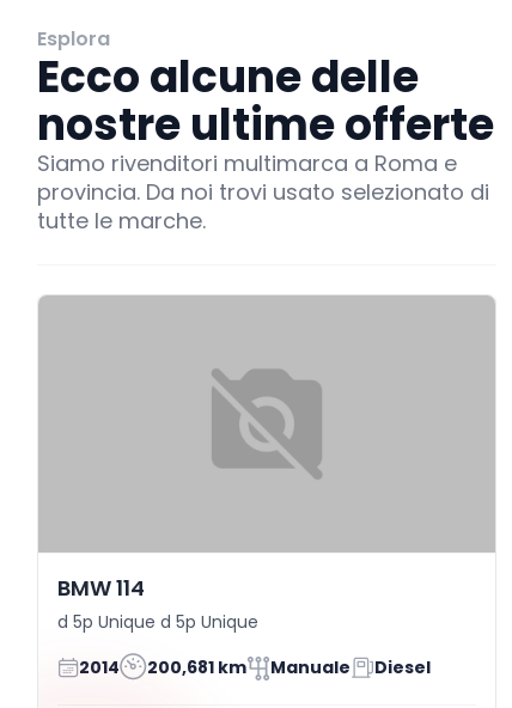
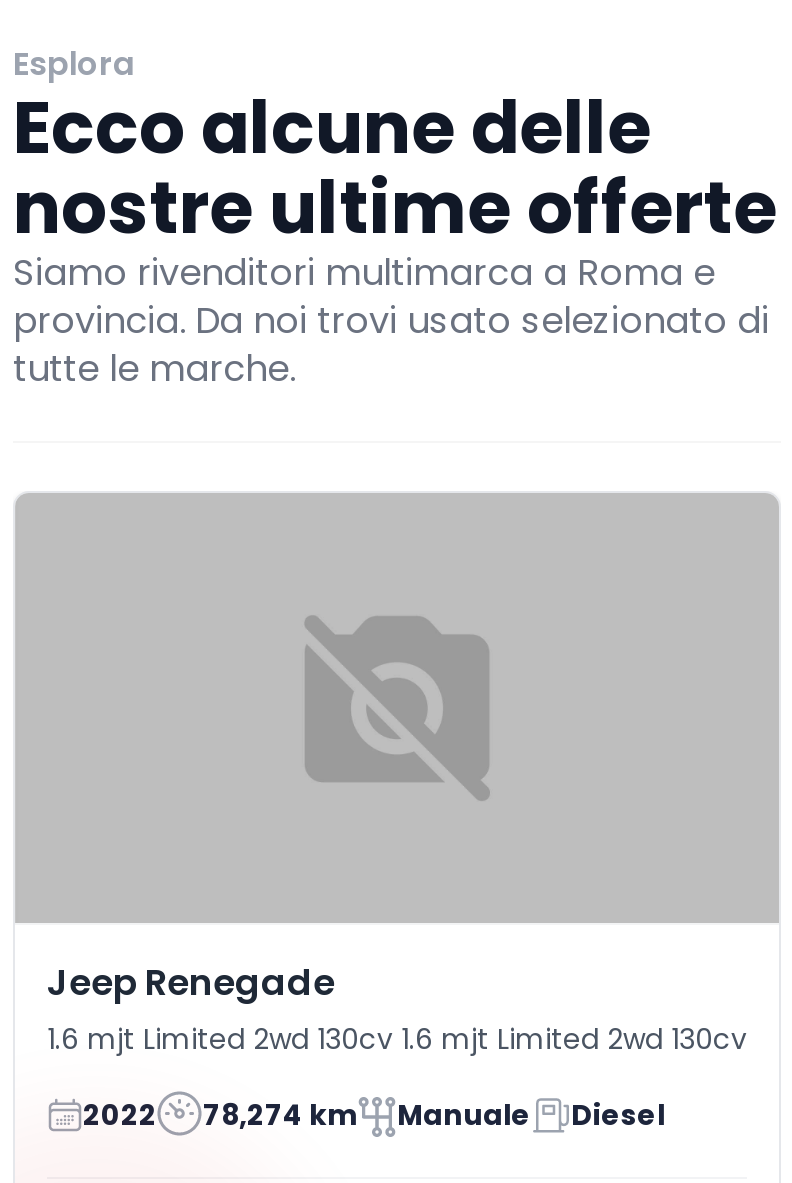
[57,573,258,634] BMW 114 | d 5p Unique d 5p Unique -> [47,957,747,1059] Jeep Renegade | 1.6 mjt Limited 2wd 130cv 1.6 mjt Limited 2wd 130cv
[79,655,246,679] 2014 | 200,681 km -> [83,1094,357,1134] 2022 | 78,274 km

